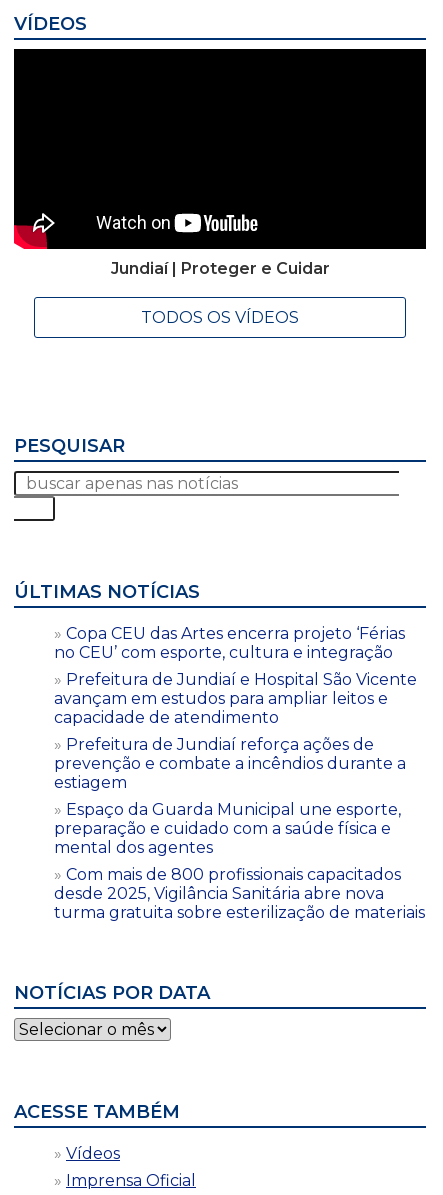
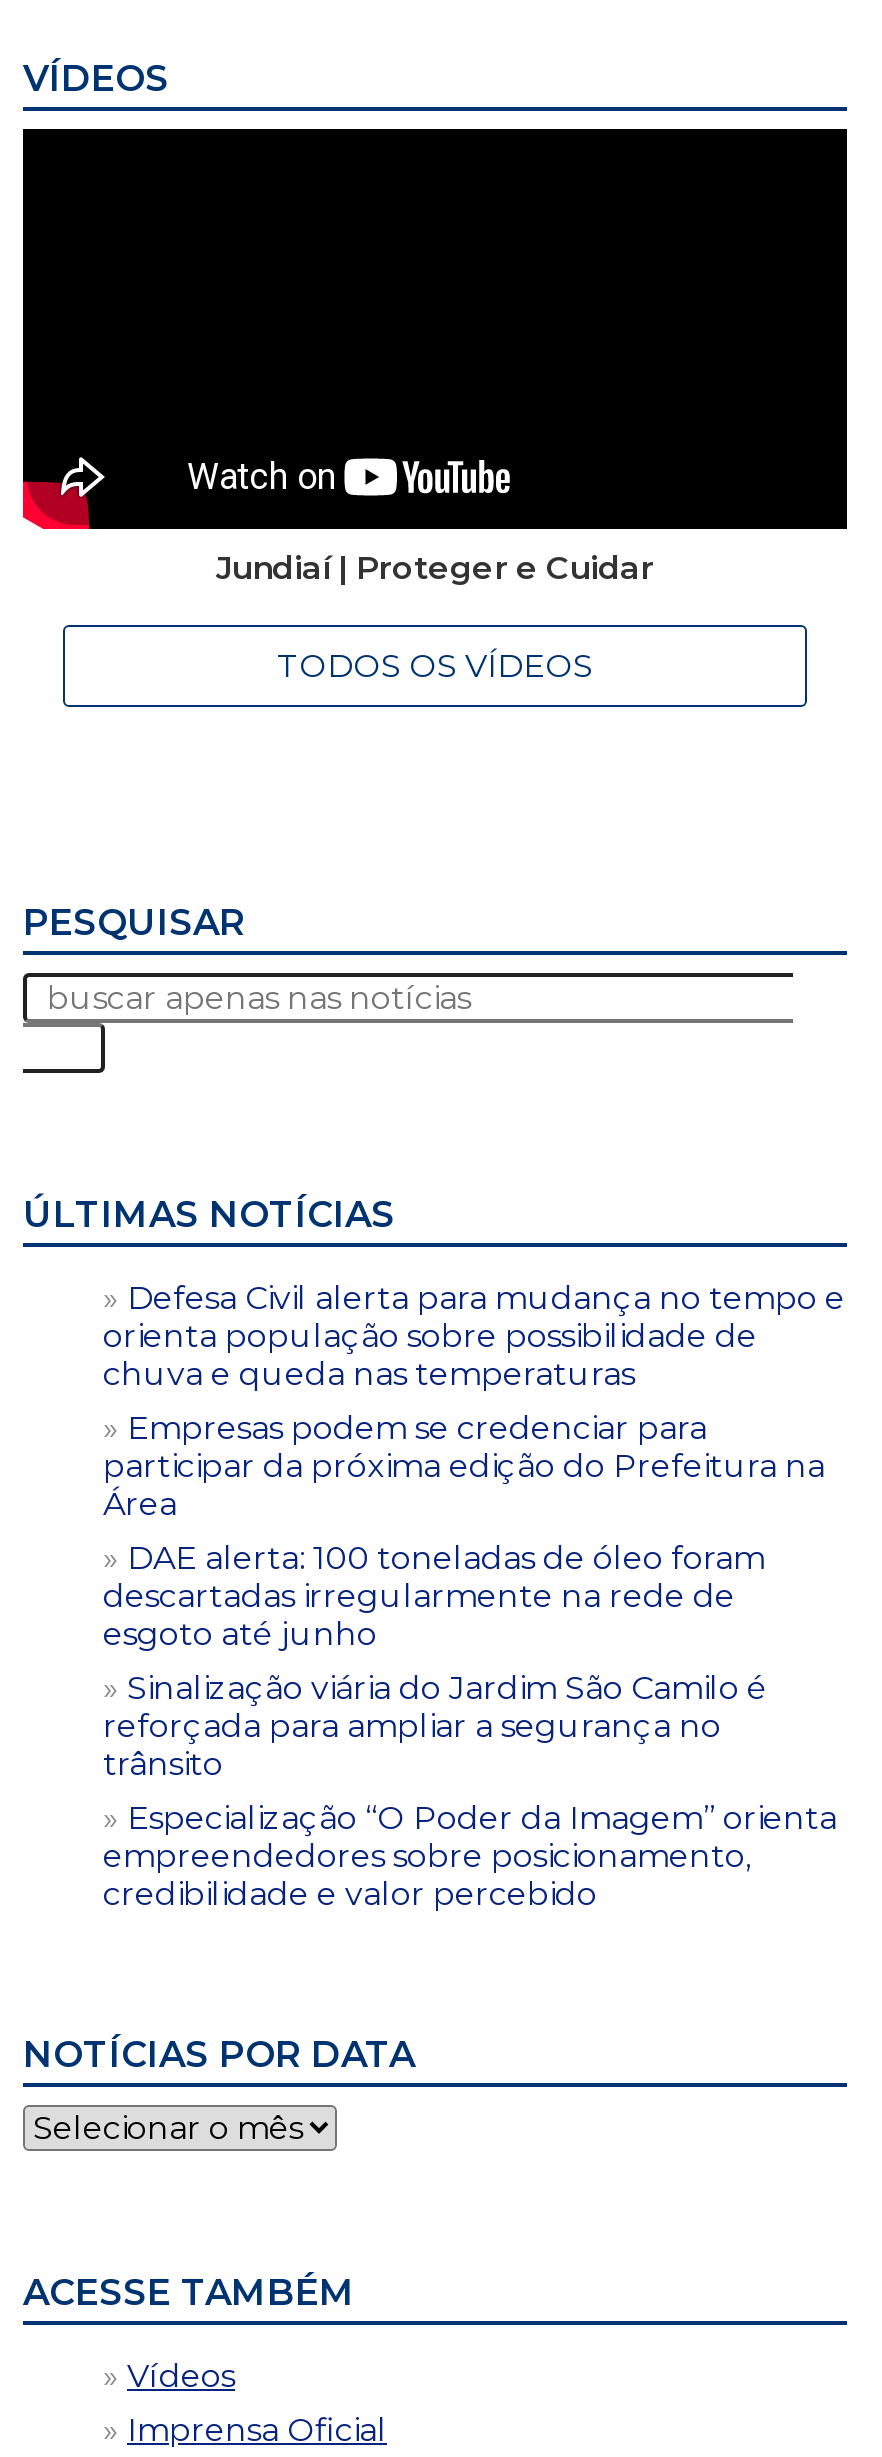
[54,624,425,922] Copa CEU das Artes encerra projeto ‘Férias | no CEU’ com esporte, cultura e integração | Prefeitura de Jundiaí e Hospital São Vicente | avançam em estudos para ampliar leitos e | capacidade de atendimento | Prefeitura de Jundiaí reforça ações de | prevenção e combate a incêndios durante a | estiagem | Espaço da Guarda Municipal une esporte, | preparação e cuidado com a saúde física e | mental dos agentes | Com mais de 800 profissionais capacitados | desde 2025, Vigilância Sanitária abre nova | turma gratuita sobre esterilização de materiais -> [103,1278,845,1912] Defesa Civil alerta para mudança no tempo e | orienta população sobre possibilidade de | chuva e queda nas temperaturas | Empresas podem se credenciar para | participar da próxima edição do Prefeitura na | Área | DAE alerta: 100 toneladas de óleo foram | descartadas irregularmente na rede de | esgoto até junho | Sinalização viária do Jardim São Camilo é | reforçada para ampliar a segurança no | trânsito | Especialização “O Poder da Imagem” orienta | empreendedores sobre posicionamento, | credibilidade e valor percebido

